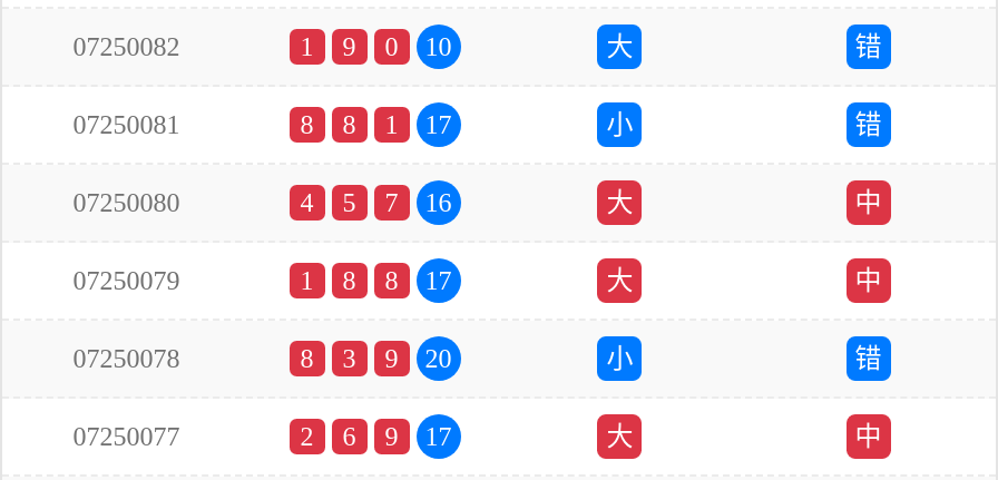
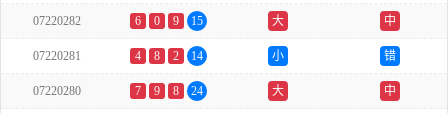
[73,31,356,62] 07250082 | 1 | 9 -> [33,14,141,28] 07220282 | 6
[73,31,882,218] 10 | 大 | 错 | 07250081 | 8 | 8 | 1 | 17 | 小 | 错 | 07250080 | 4 | 5 | 7 | 16 -> [173,14,203,28] 9 | 15
[73,265,180,296] 07250079 -> [33,49,81,63] 07220281
[73,265,882,374] 8 | 17 | 大 | 中 | 07250078 | 8 | 3 | 9 | 20 -> [173,49,203,63] 2 | 14
[300,265,314,296] 1 -> [135,49,141,63] 4
[73,421,356,452] 07250077 | 2 | 6 -> [33,84,141,98] 07220280 | 7
[425,421,452,452] 17 -> [173,84,203,98] 8 | 24

